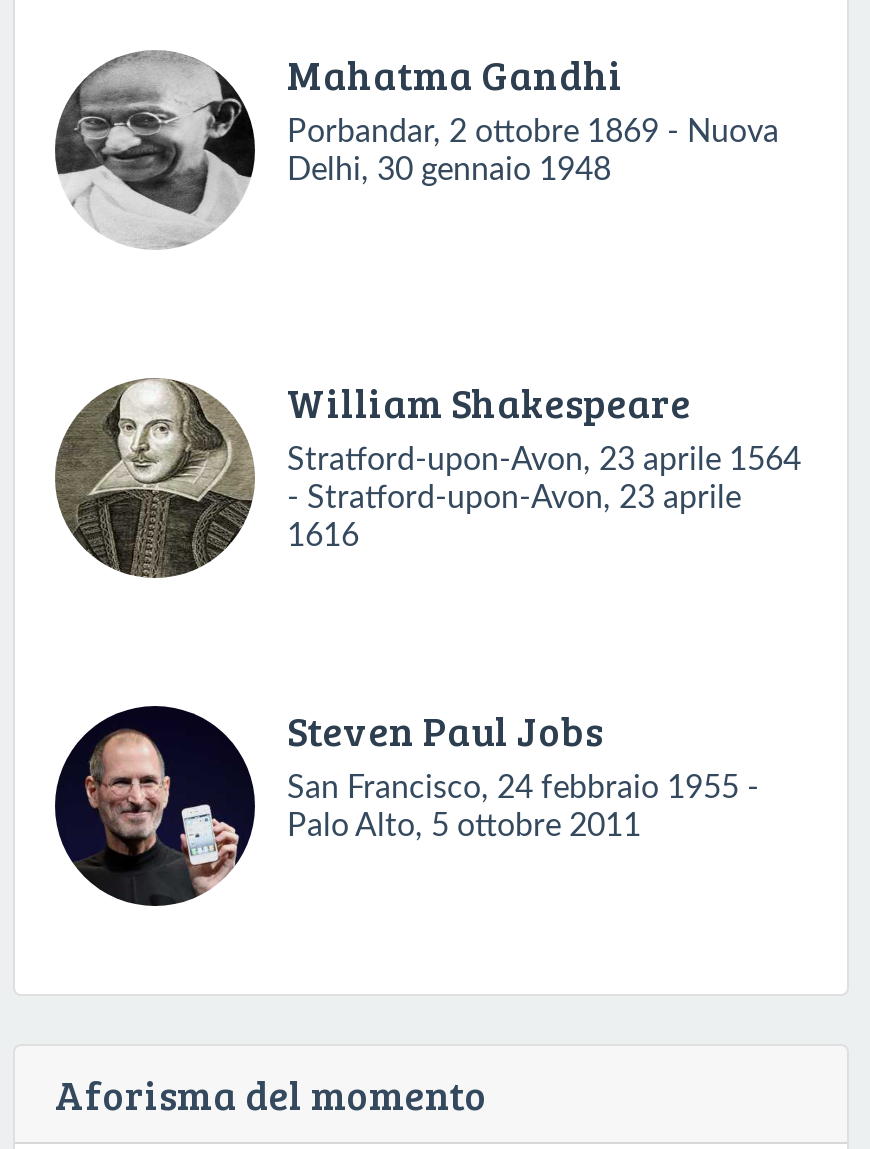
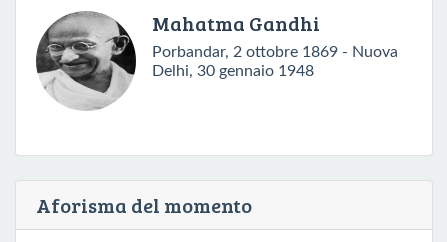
[53,374,801,580] [image] | William Shakespeare | Stratford-upon-Avon, 23 aprile 1564 | - Stratford-upon-Avon, 23 aprile | 1616 -> none
[55,702,759,908] [image] | Steven Paul Jobs | San Francisco, 24 febbraio 1955 - | Palo Alto, 5 ottobre 2011 -> none

